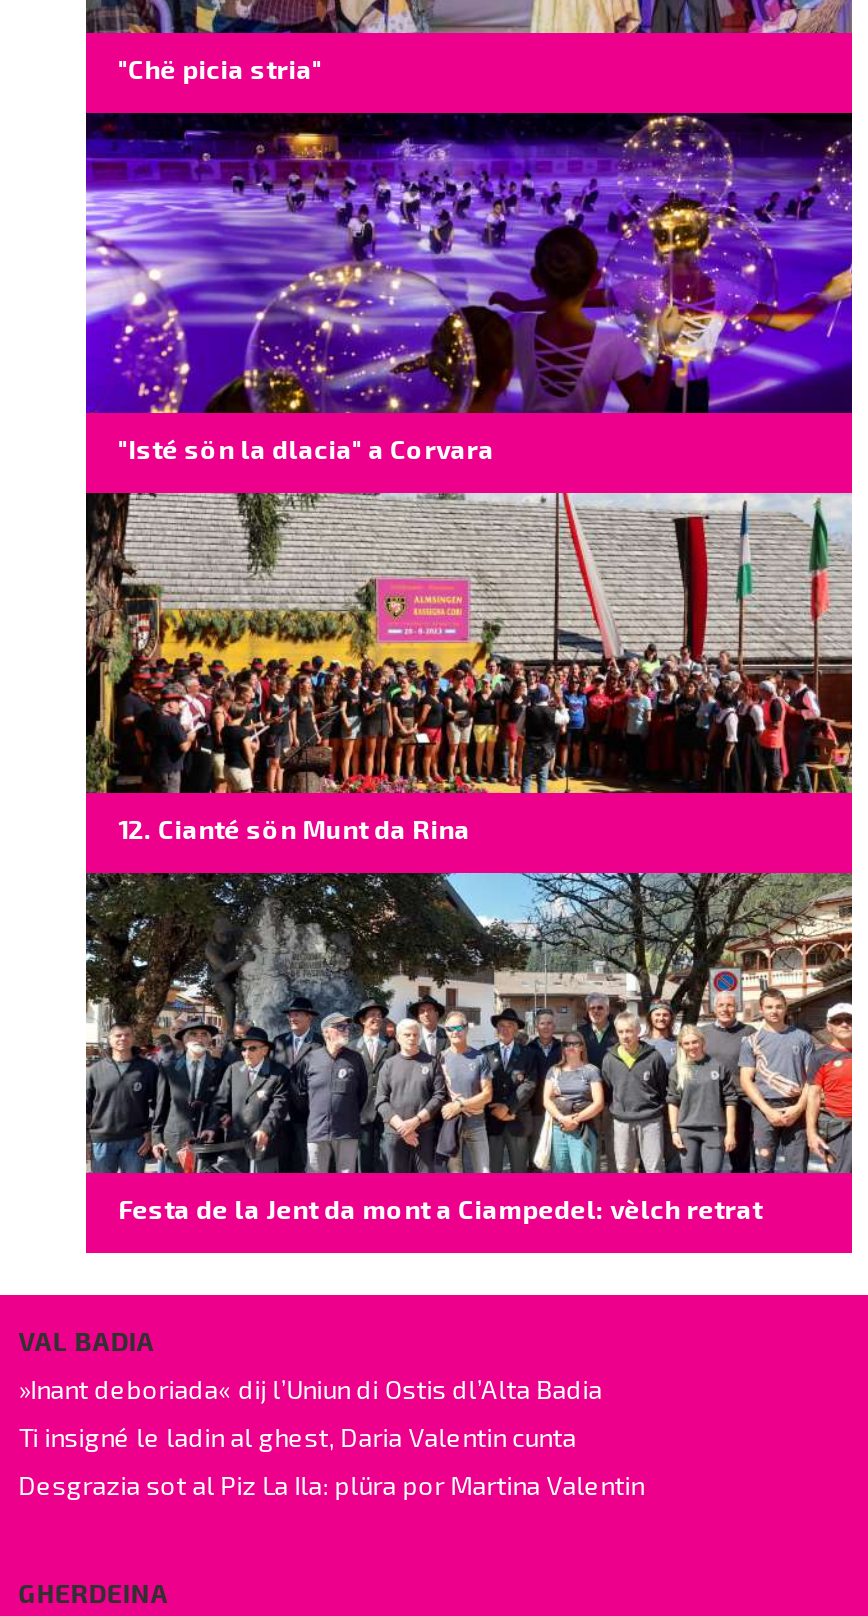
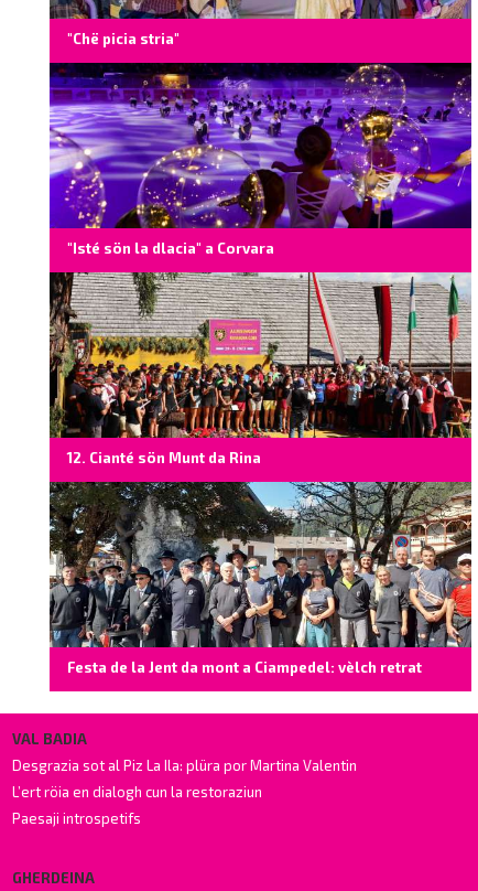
[18,1372,602,1452] »Inant deboriada« dij l’Uniun di Ostis dl’Alta Badia | Ti insigné le ladin al ghest, Daria Valentin cunta -> none
moved [18,1468,644,1500] -> [12,757,357,774]: Desgrazia sot al Piz La Ila: plüra por Martina Valentin
none -> [12,783,262,827] L’ert röia en dialogh cun la restoraziun | Paesaji introspetifs

